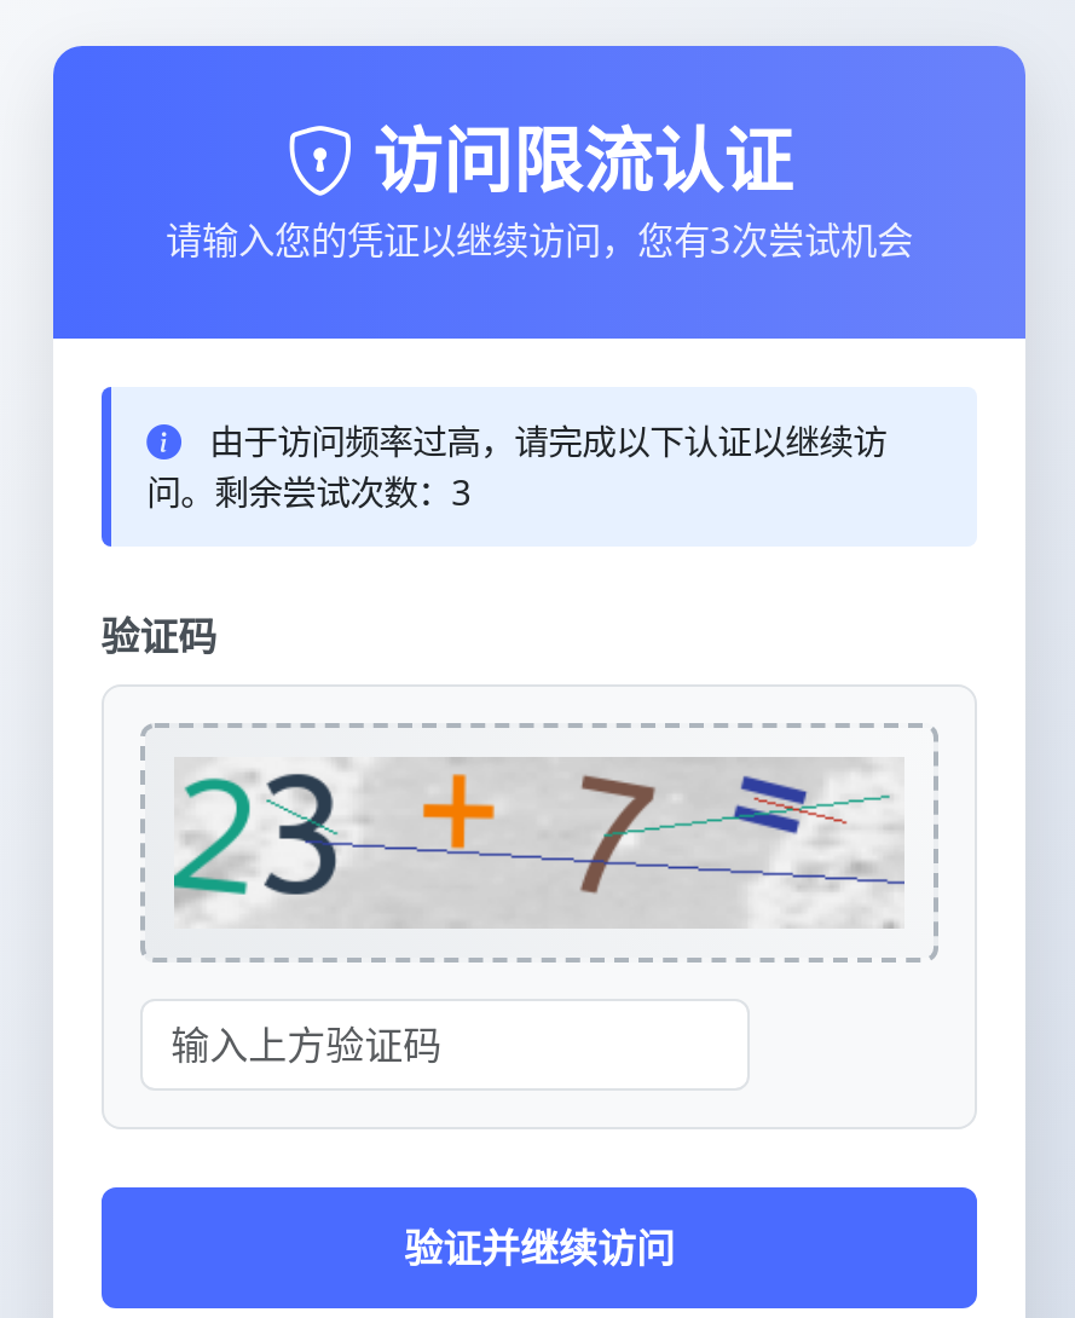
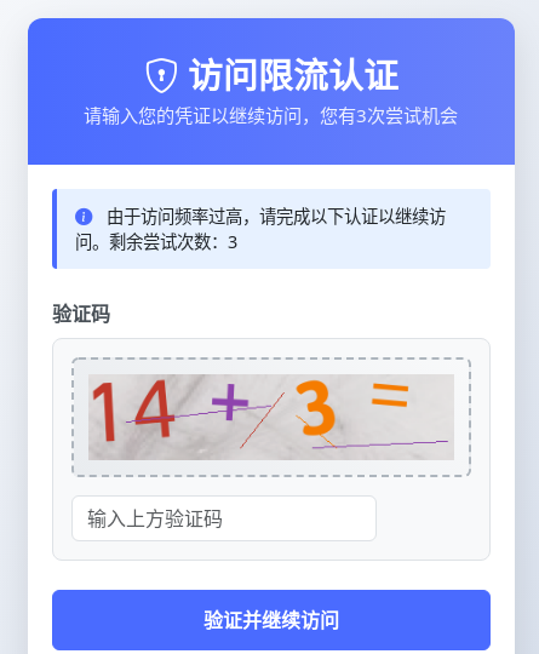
[172,759,904,926] [image] -> [88,374,452,460] [image]

